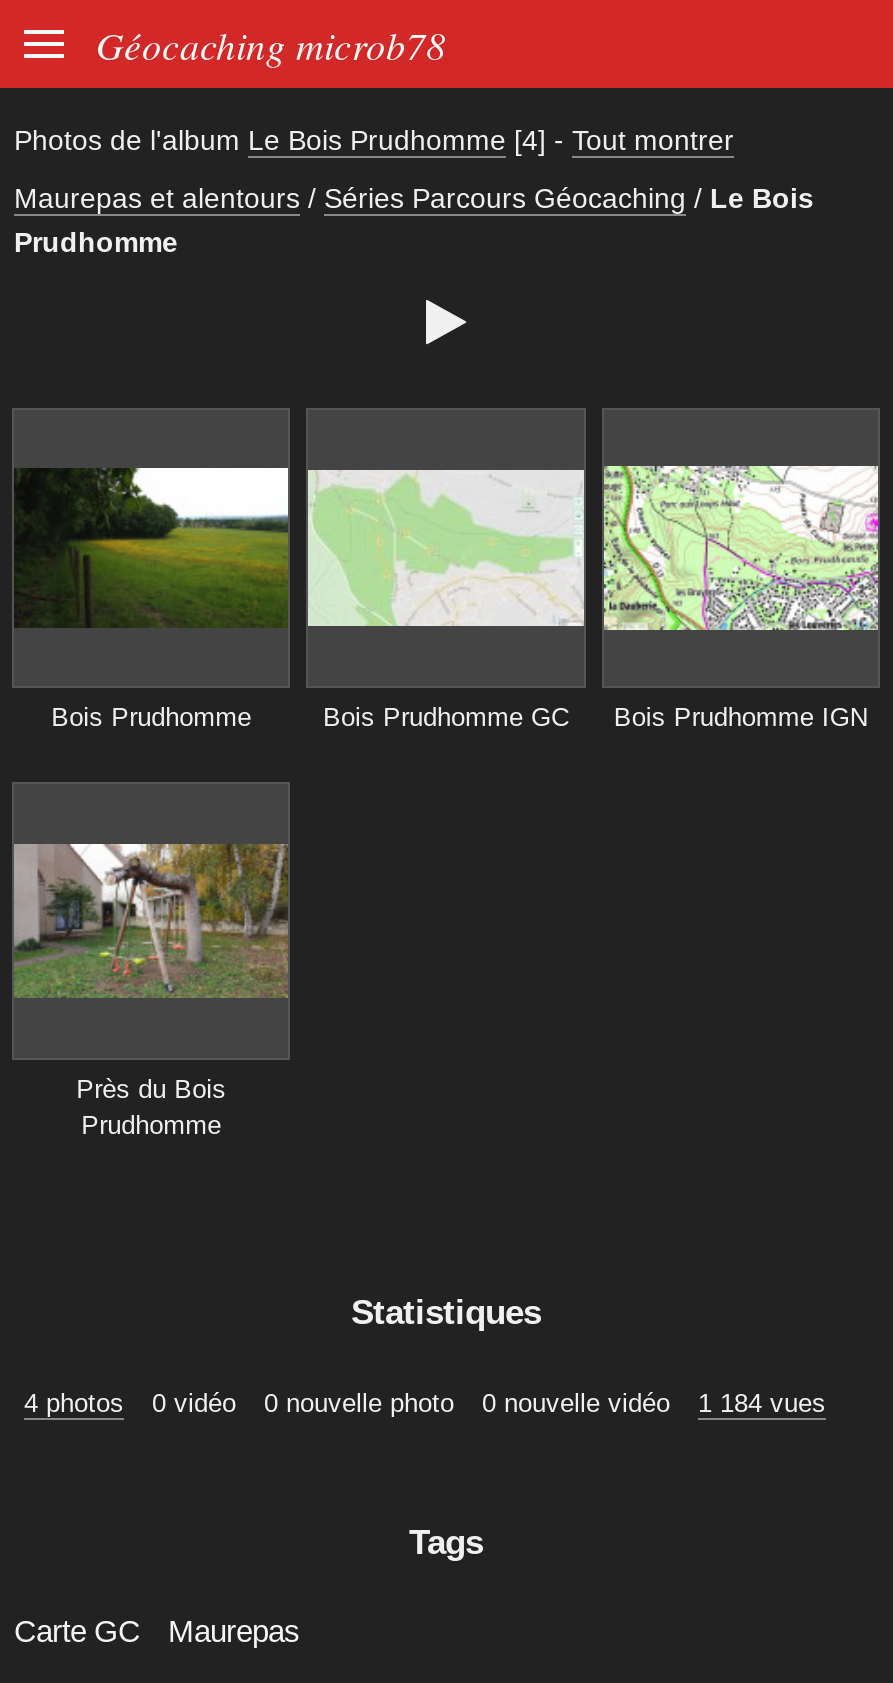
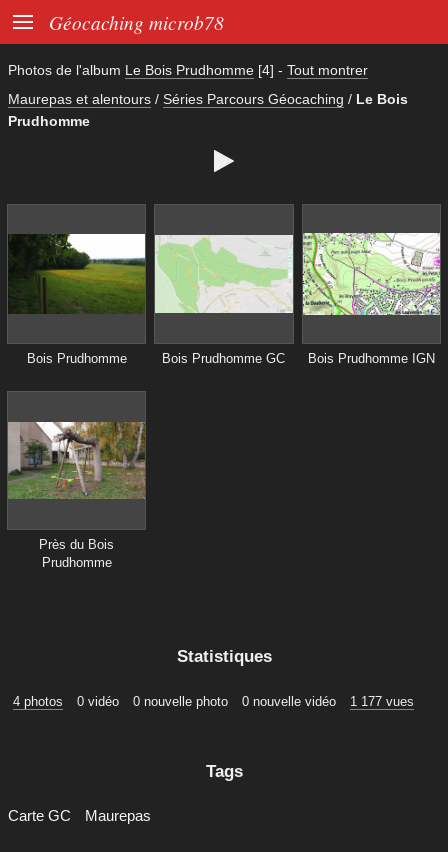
[24,1388,826,1418] 4 photos 0 vidéo 0 nouvelle photo 0 nouvelle vidéo 1 184 vues -> [13,694,414,709] 4 photos 0 vidéo 0 nouvelle photo 0 nouvelle vidéo 1 177 vues

